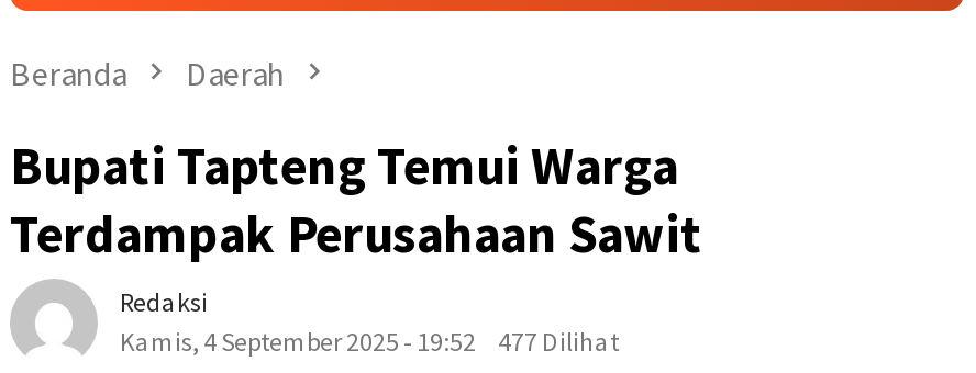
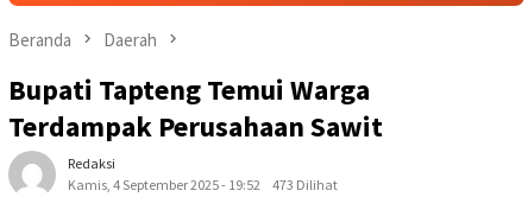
[120,326,619,359] Kamis, 4 September 2025 - 19:52 477 Dilihat -> [68,176,338,194] Kamis, 4 September 2025 - 19:52 473 Dilihat

